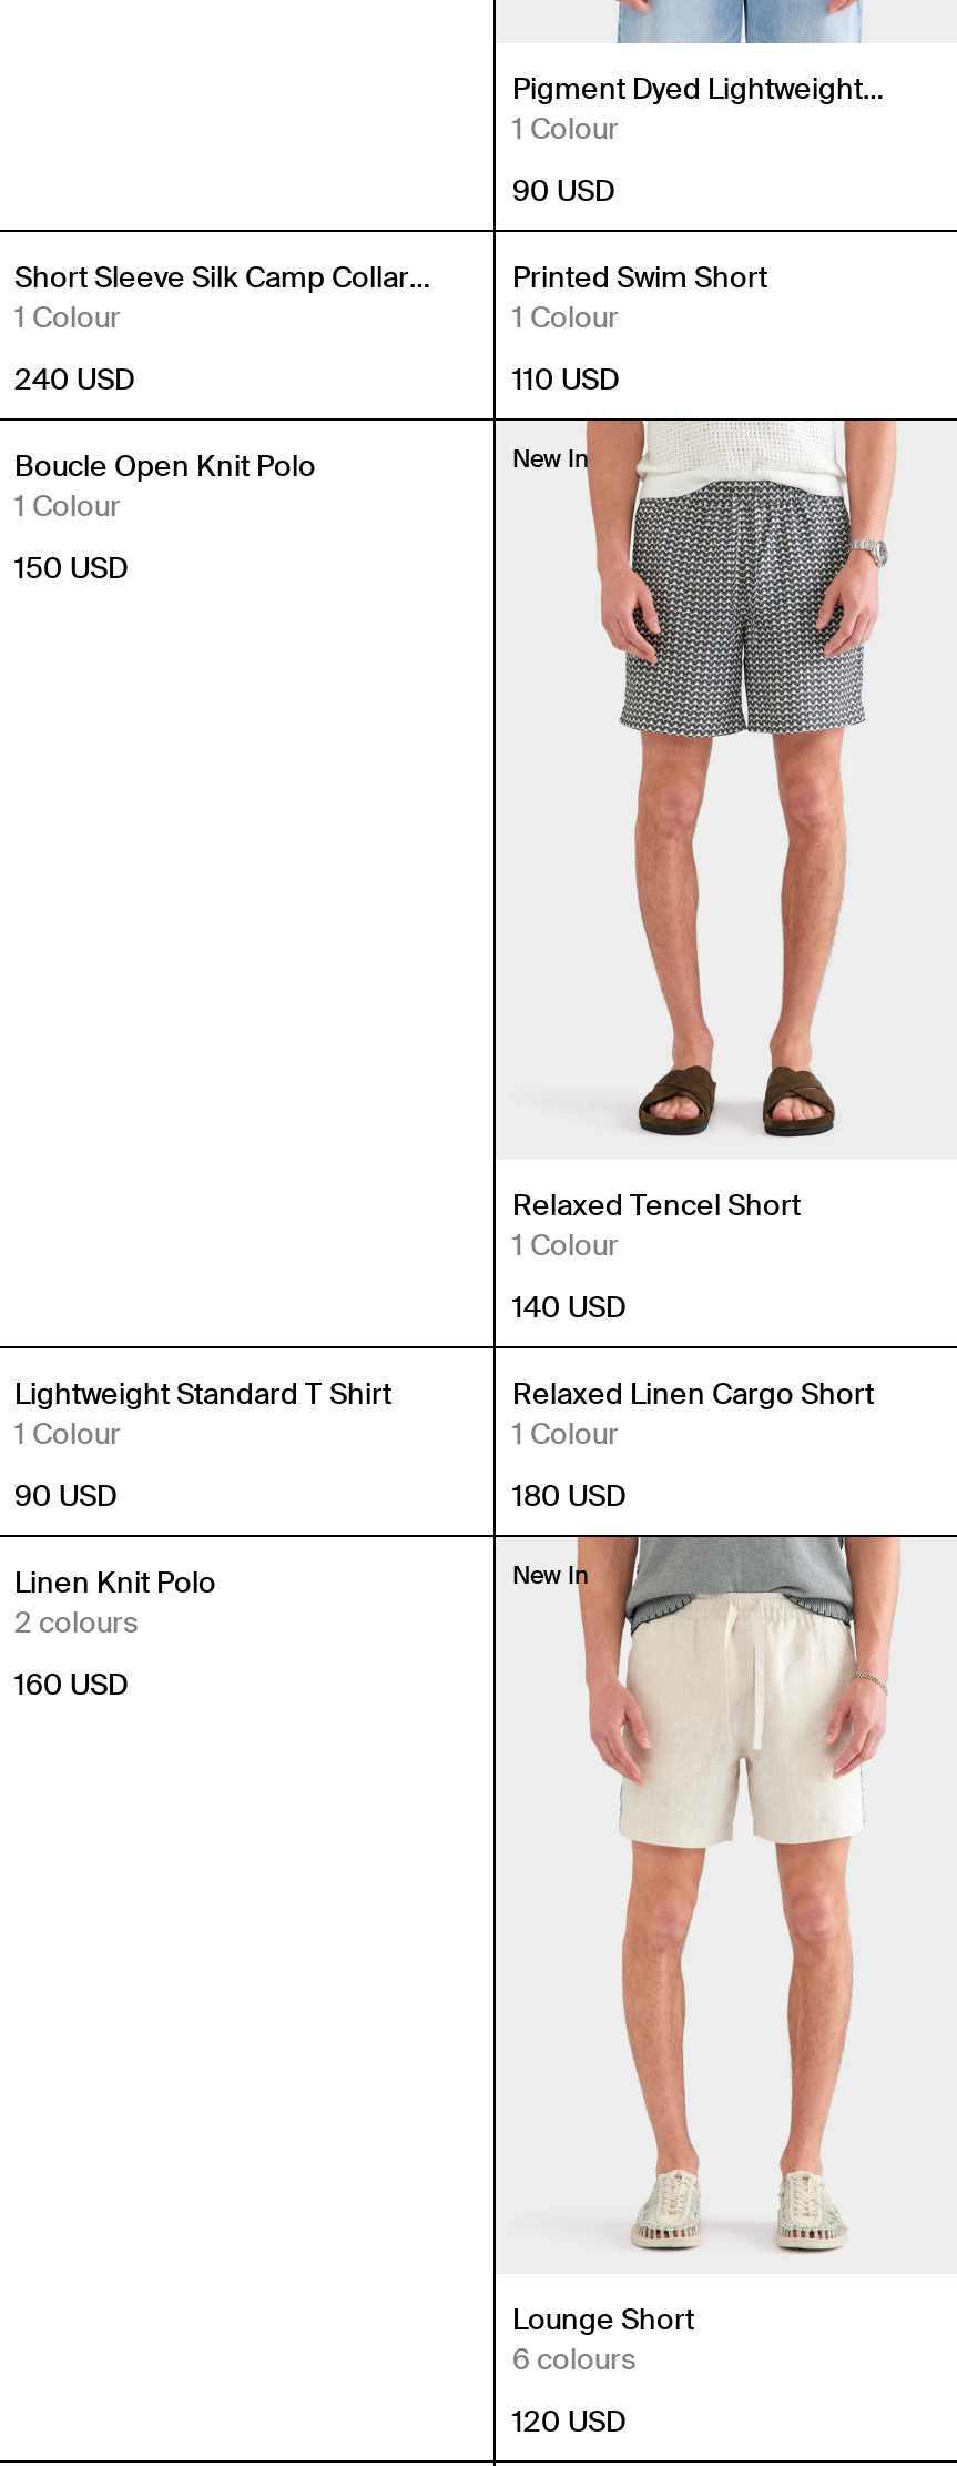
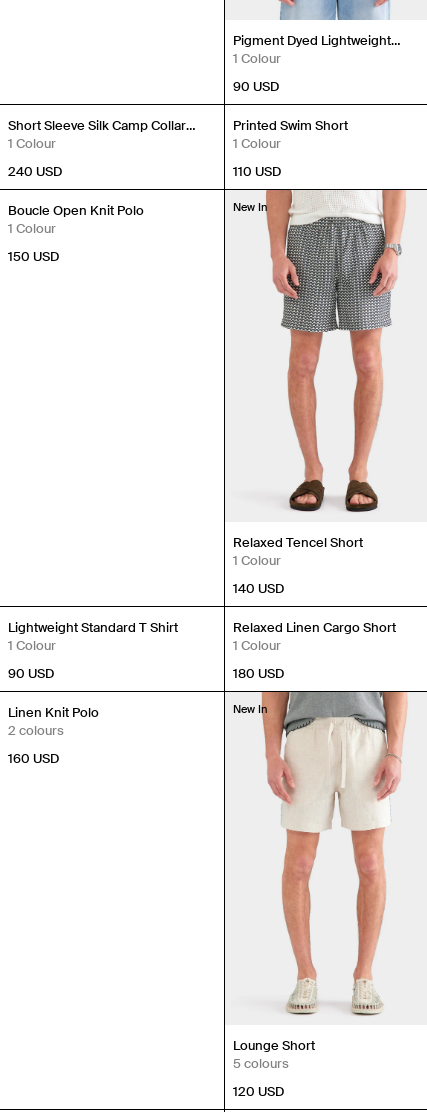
[512,2341,637,2379] 6 colours -> [232,1055,288,1072] 5 colours

